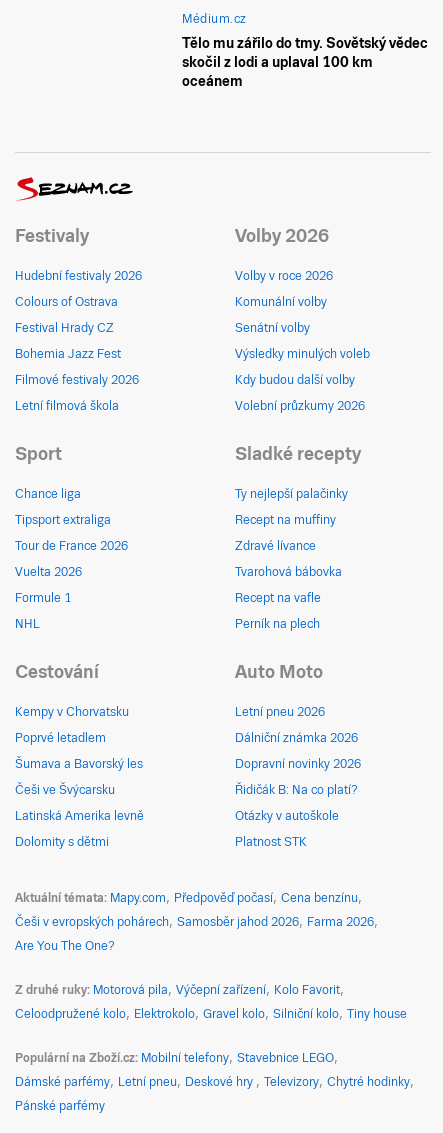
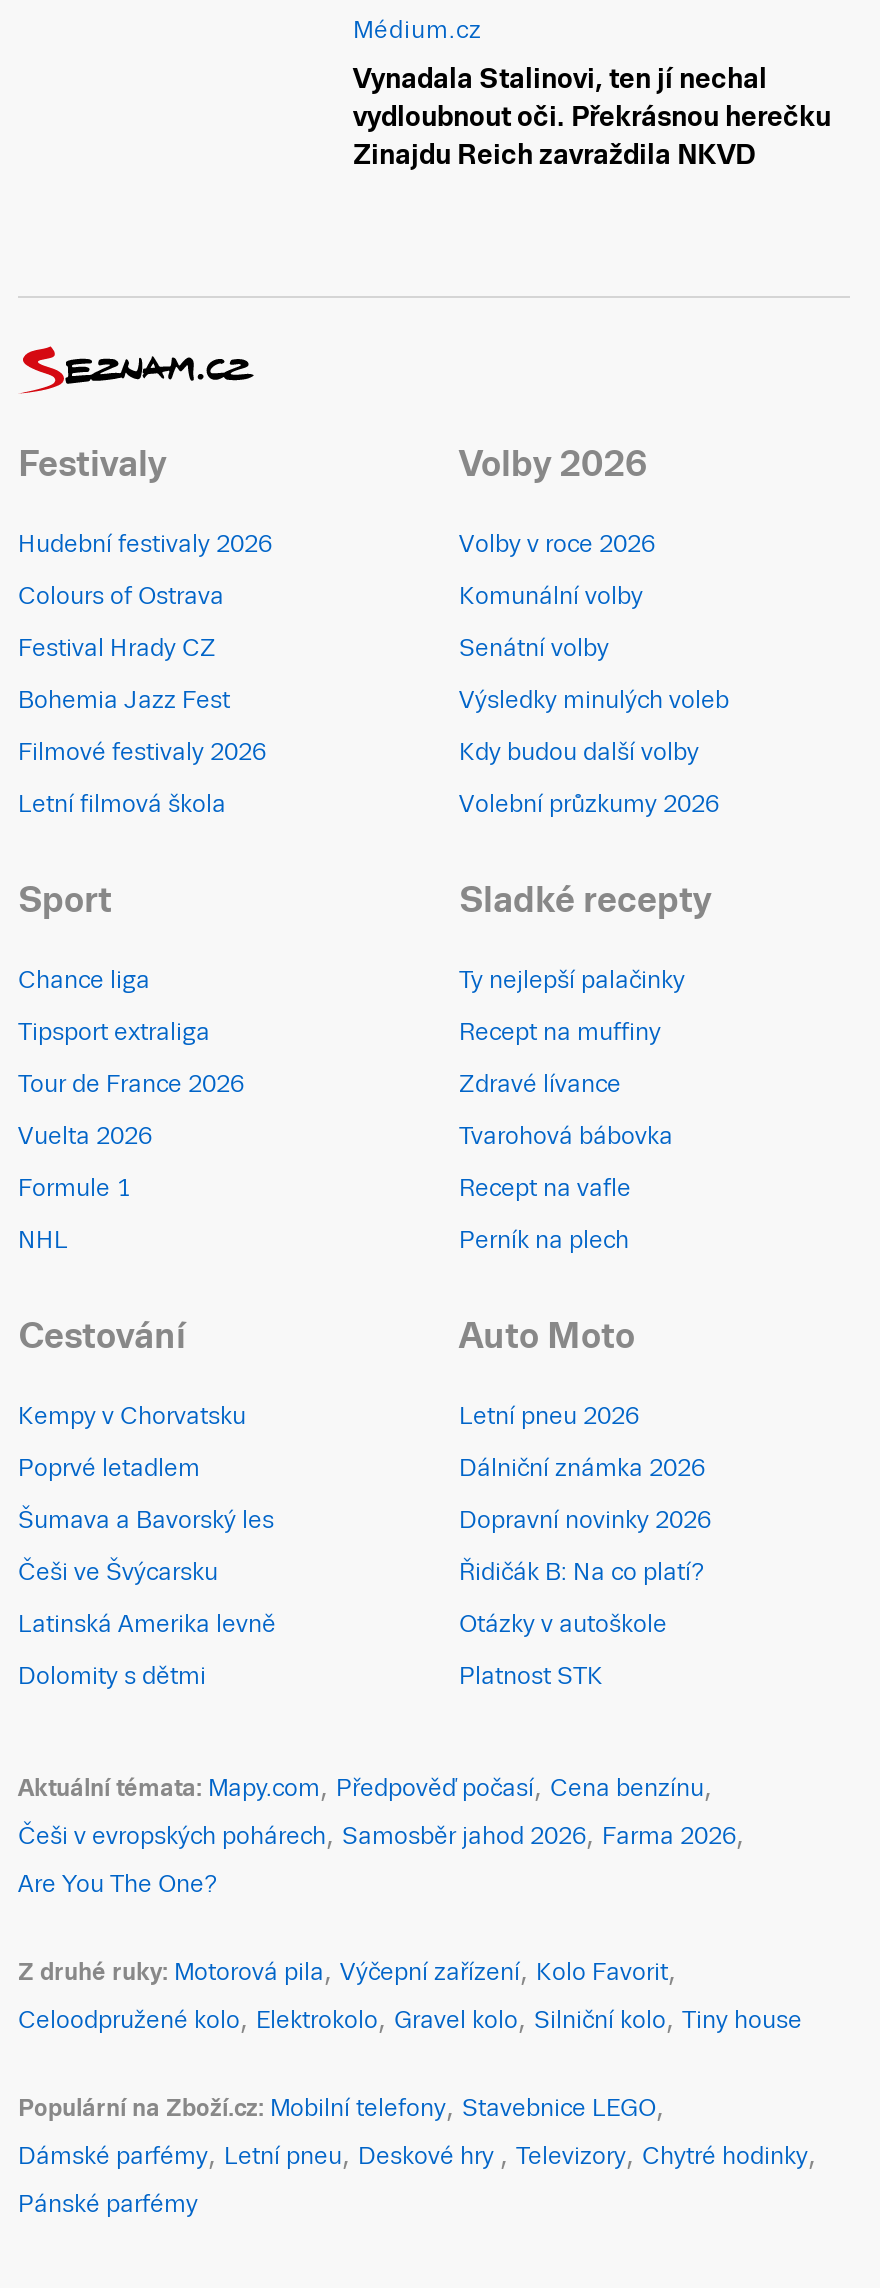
[182,35,428,89] Tělo mu zářilo do tmy. Sovětský vědec | skočil z lodi a uplaval 100 km | oceánem -> [353,63,831,171] Vynadala Stalinovi, ten jí nechal | vydloubnout oči. Překrásnou herečku | Zinajdu Reich zavraždila NKVD

